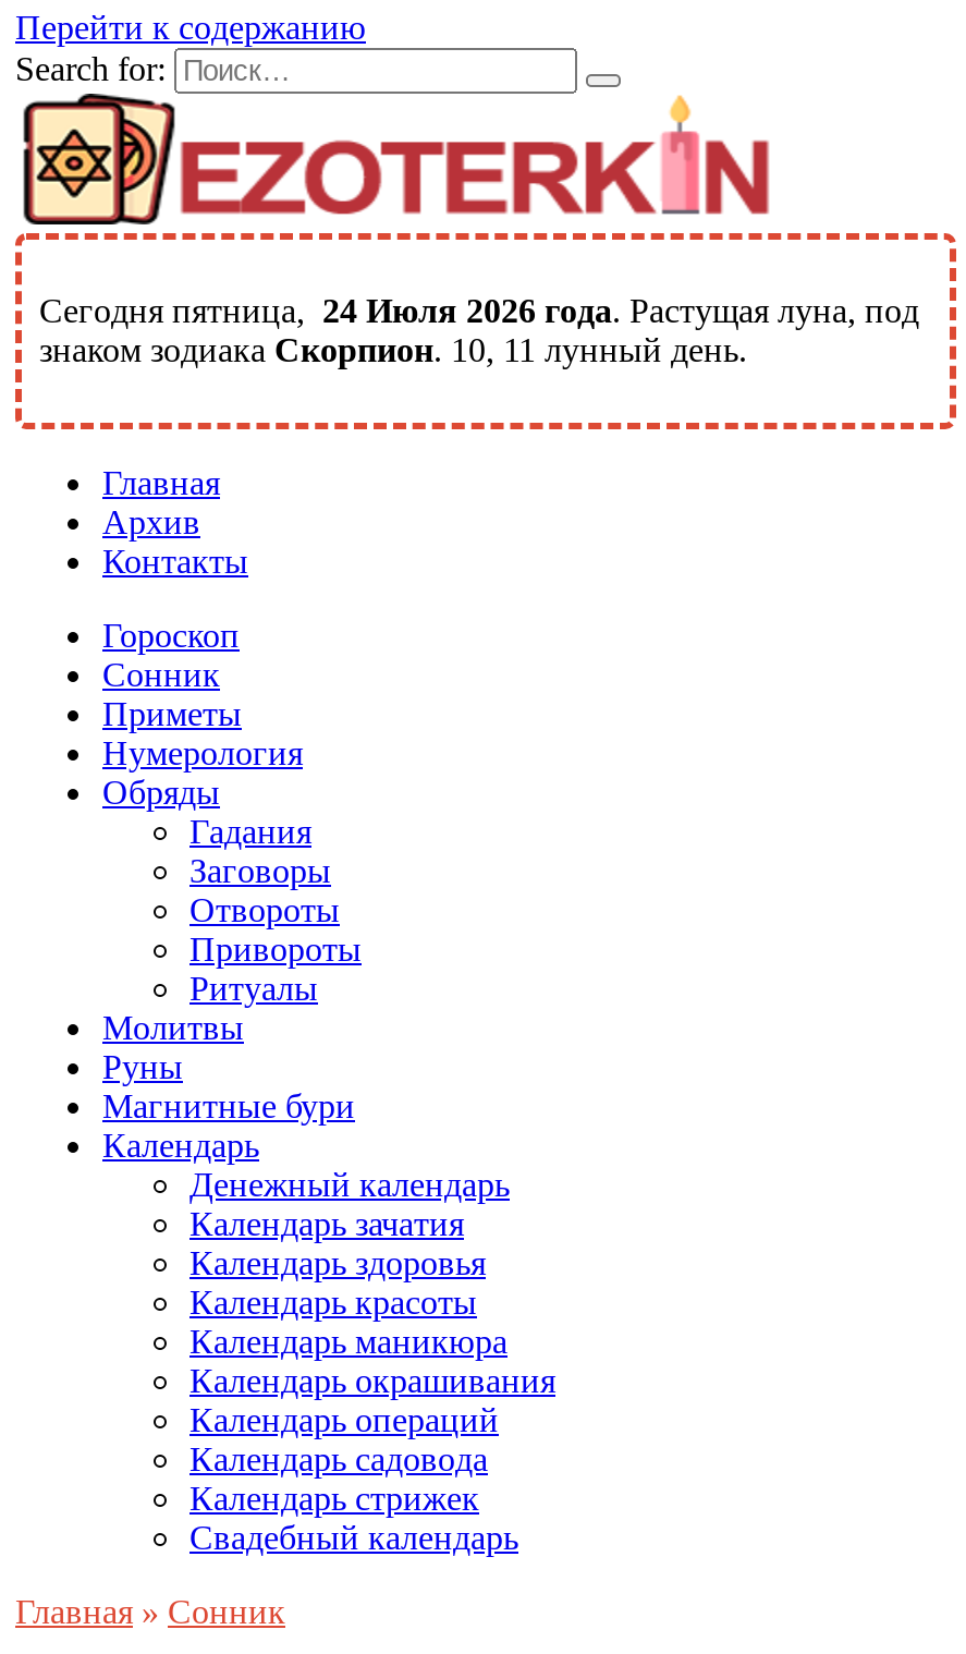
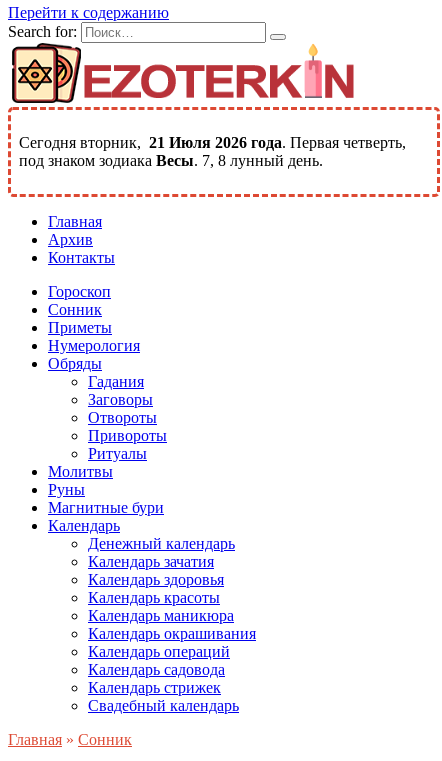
[39,292,919,368] Сегодня пятница, 24 Июля 2026 года. Растущая луна, под | знаком зодиака Скорпион. 10, 11 лунный день. -> [19,134,406,169] Сегодня вторник, 21 Июля 2026 года. Первая четверть, | под знаком зодиака Весы. 7, 8 лунный день.

